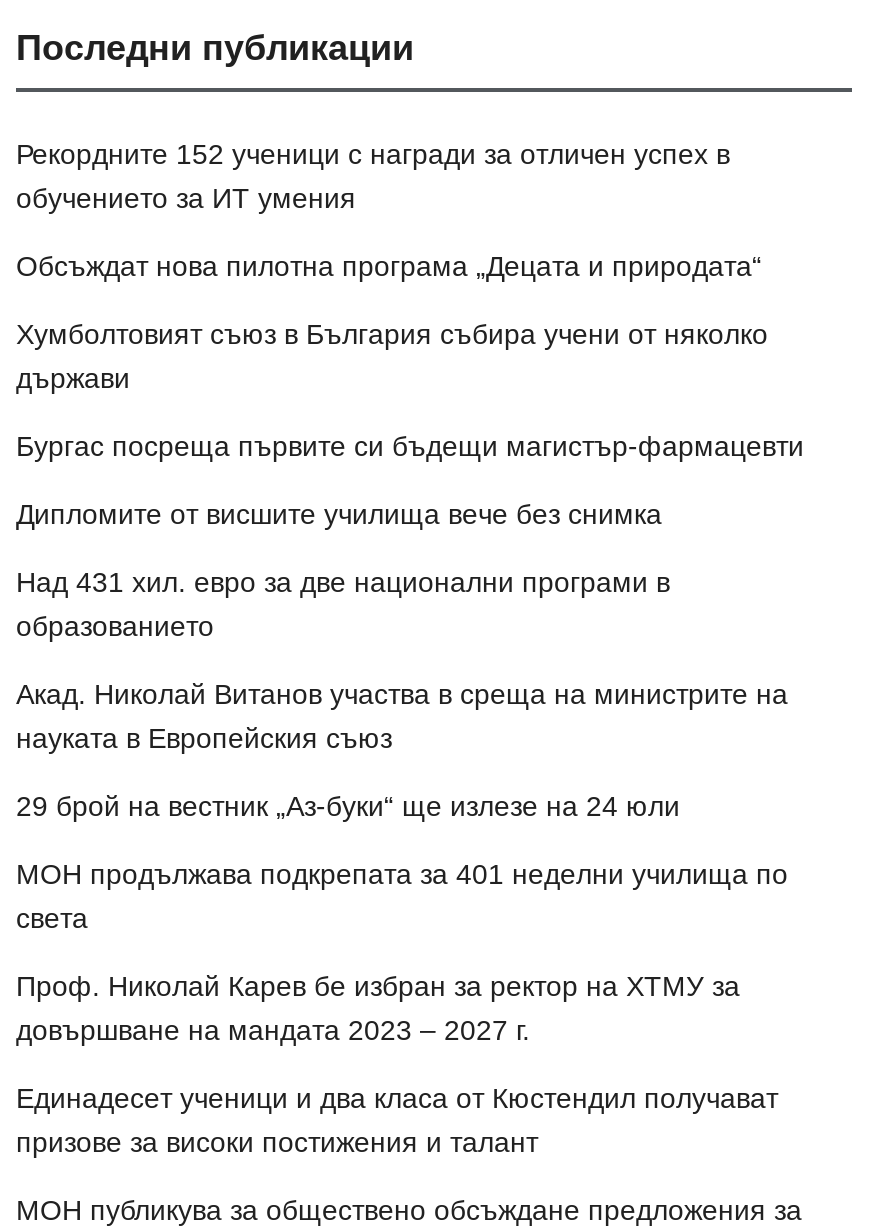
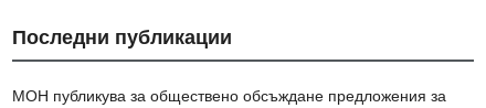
[16,138,804,1158] Рекордните 152 ученици с награди за отличен успех в | обучението за ИТ умения | Обсъждат нова пилотна програма „Децата и природата“ | Хумболтовият съюз в България събира учени от няколко | държави | Бургас посреща първите си бъдещи магистър-фармацевти | Дипломите от висшите училища вече без снимка | Над 431 хил. евро за две национални програми в | образованието | Акад. Николай Витанов участва в среща на министрите на | науката в Европейския съюз | 29 брой на вестник „Аз-буки“ ще излезе на 24 юли | МОН продължава подкрепата за 401 неделни училища по | света | Проф. Николай Карев бе избран за ректор на ХТМУ за | довършване на мандата 2023 – 2027 г. | Единадесет ученици и два класа от Кюстендил получават | призове за високи постижения и талант -> none

